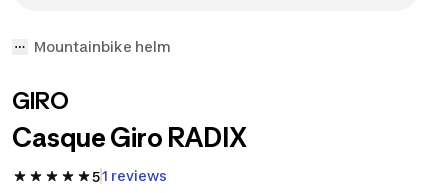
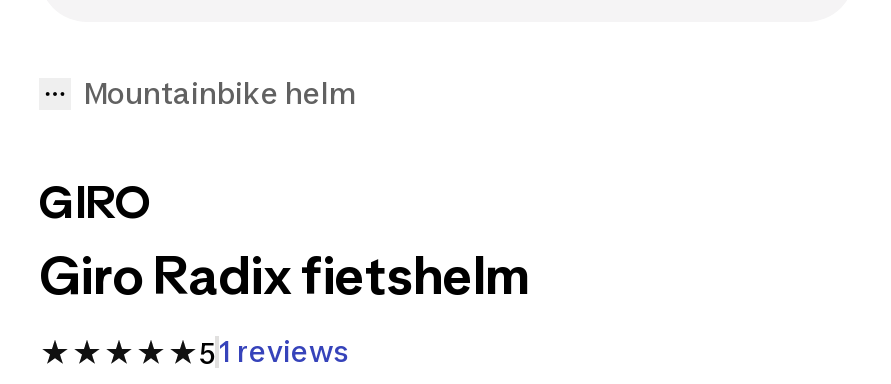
[12,122,247,153] Casque Giro RADIX -> [39,244,529,306] Giro Radix fietshelm

